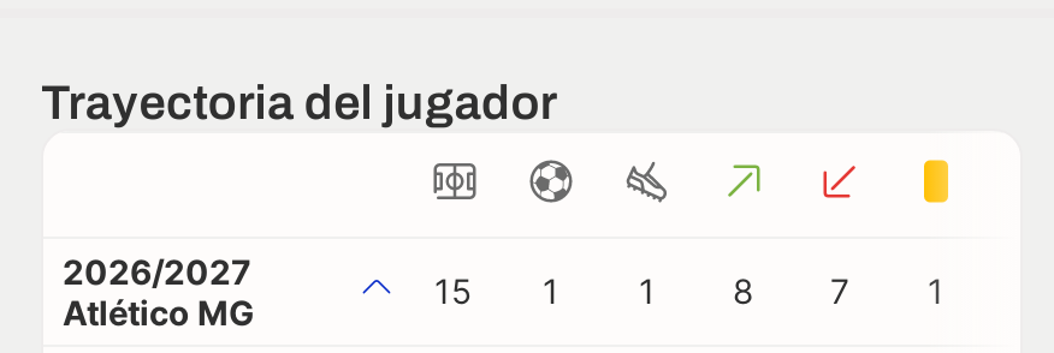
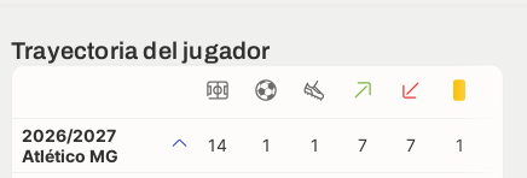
[434,270,473,311] 15 -> [208,135,227,155] 14
[733,270,754,311] 8 -> [358,135,367,155] 7

